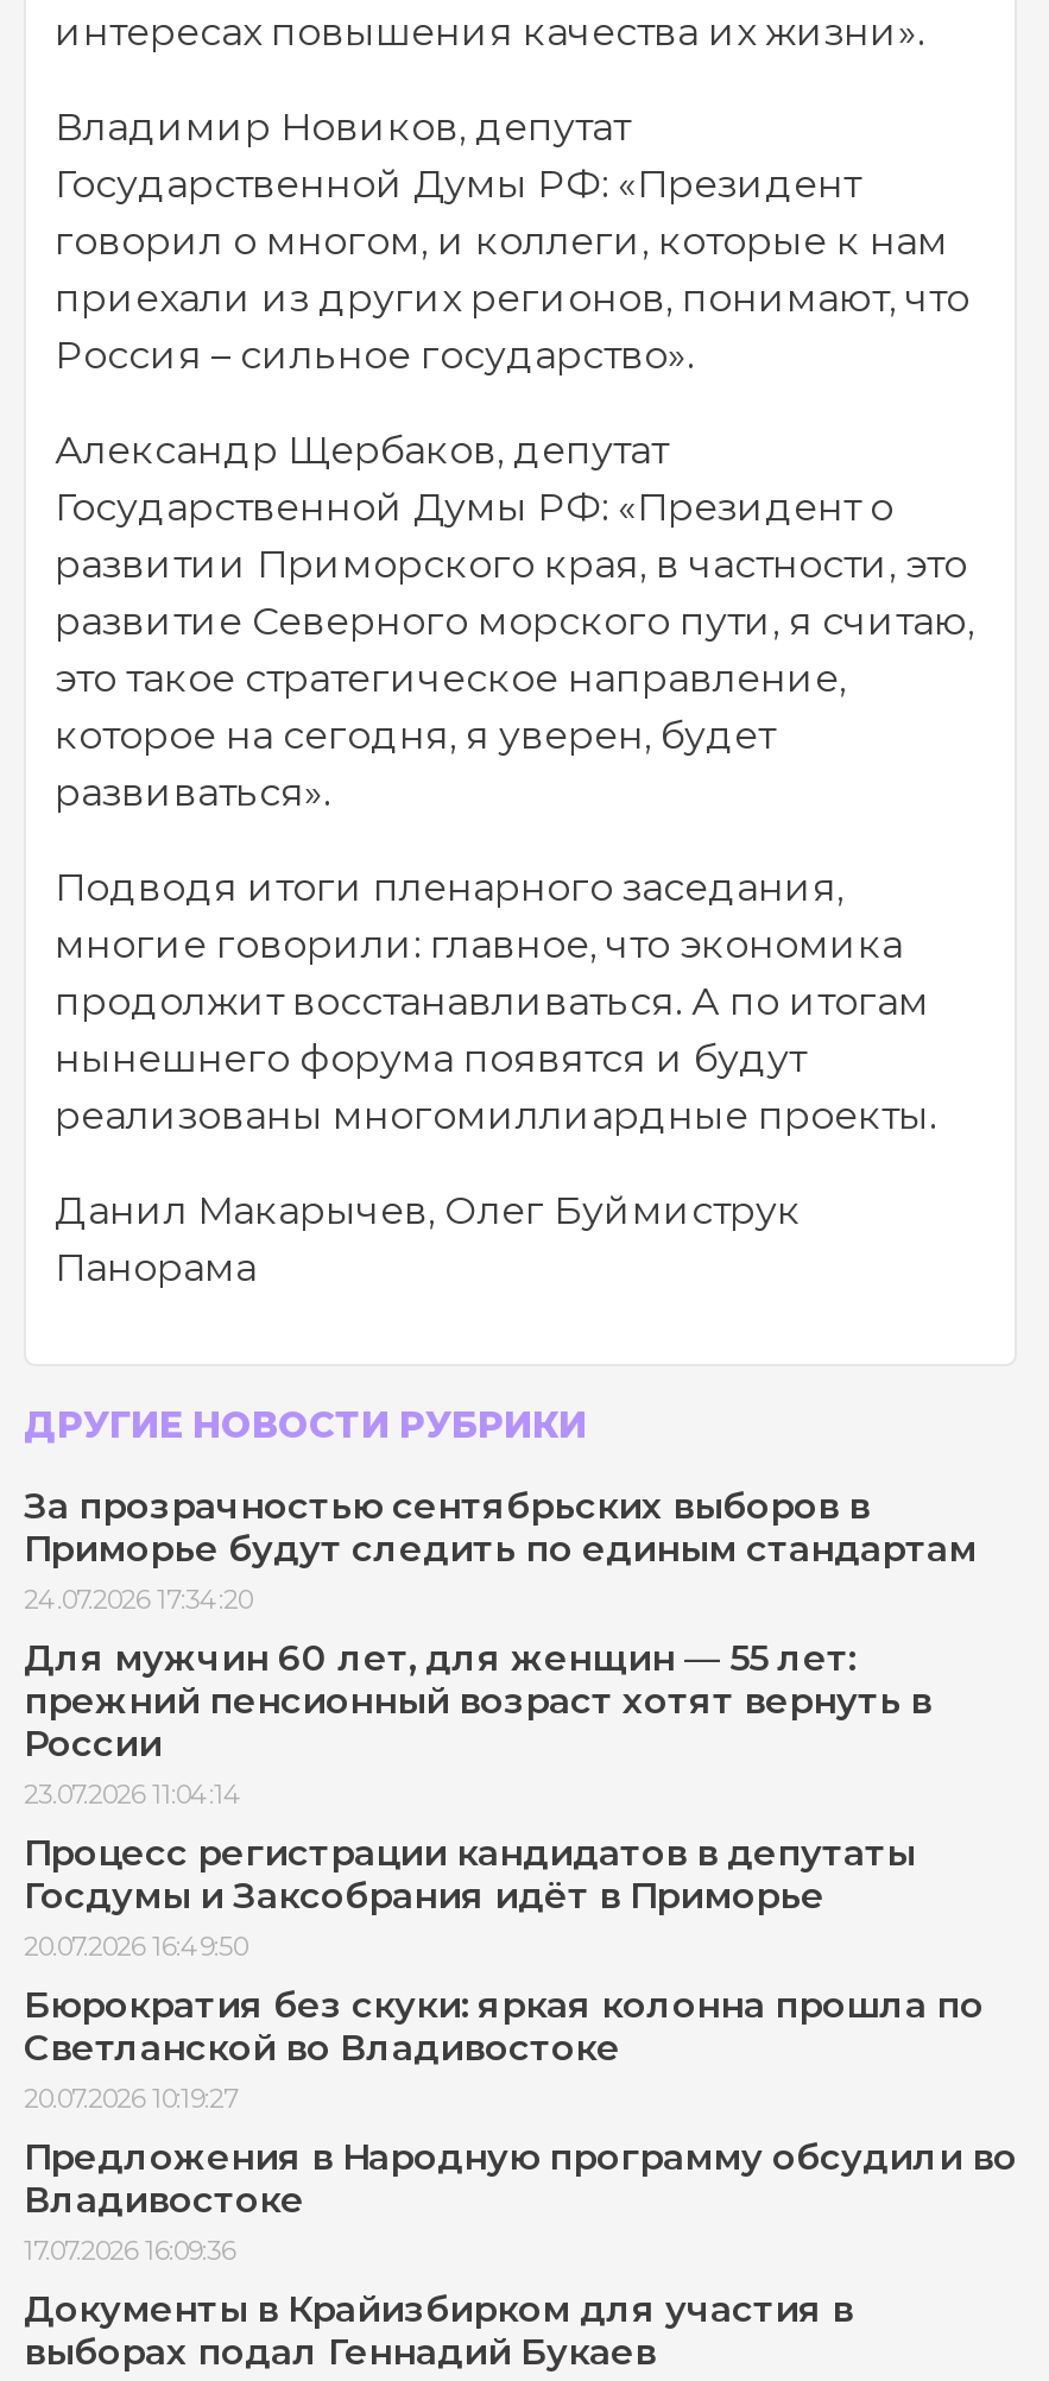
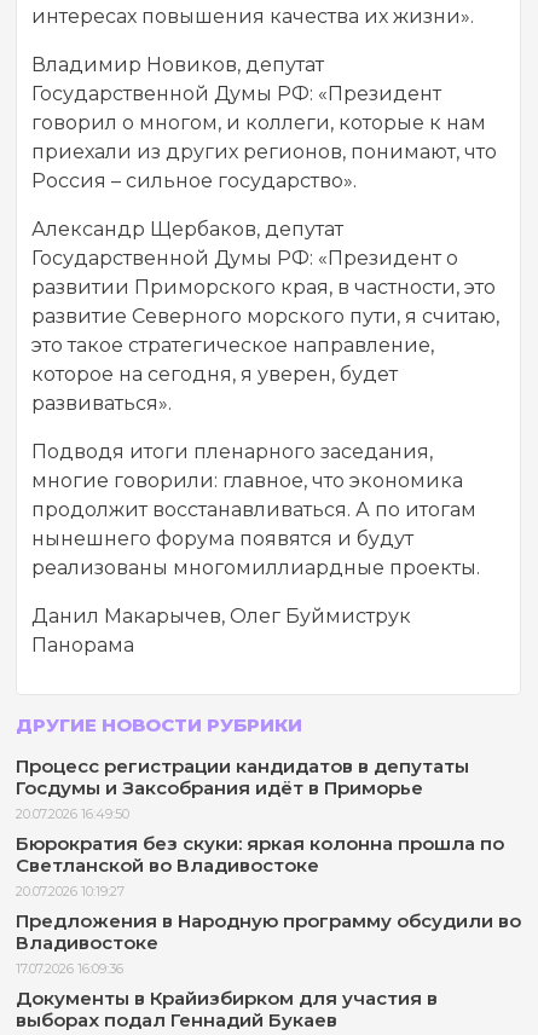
[24,1482,977,1810] За прозрачностью сентябрьских выборов в | Приморье будут следить по единым стандартам | 24.07.2026 17:34:20 | Для мужчин 60 лет, для женщин — 55 лет: | прежний пенсионный возраст хотят вернуть в | России | 23.07.2026 11:04:14 -> none

